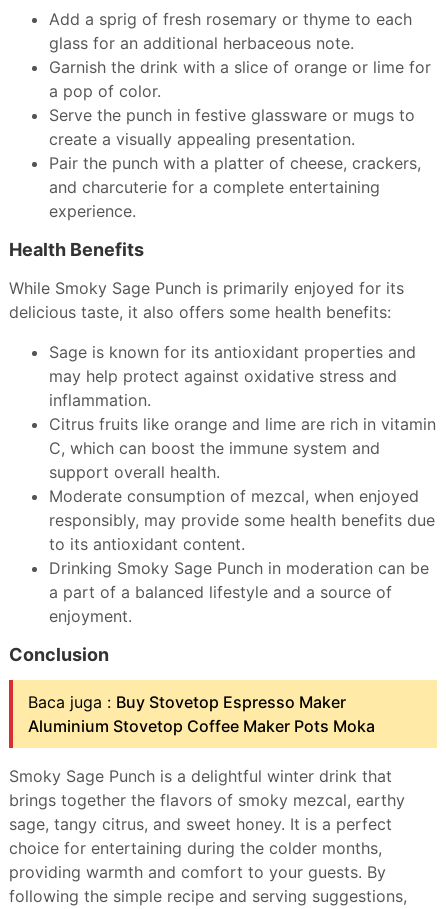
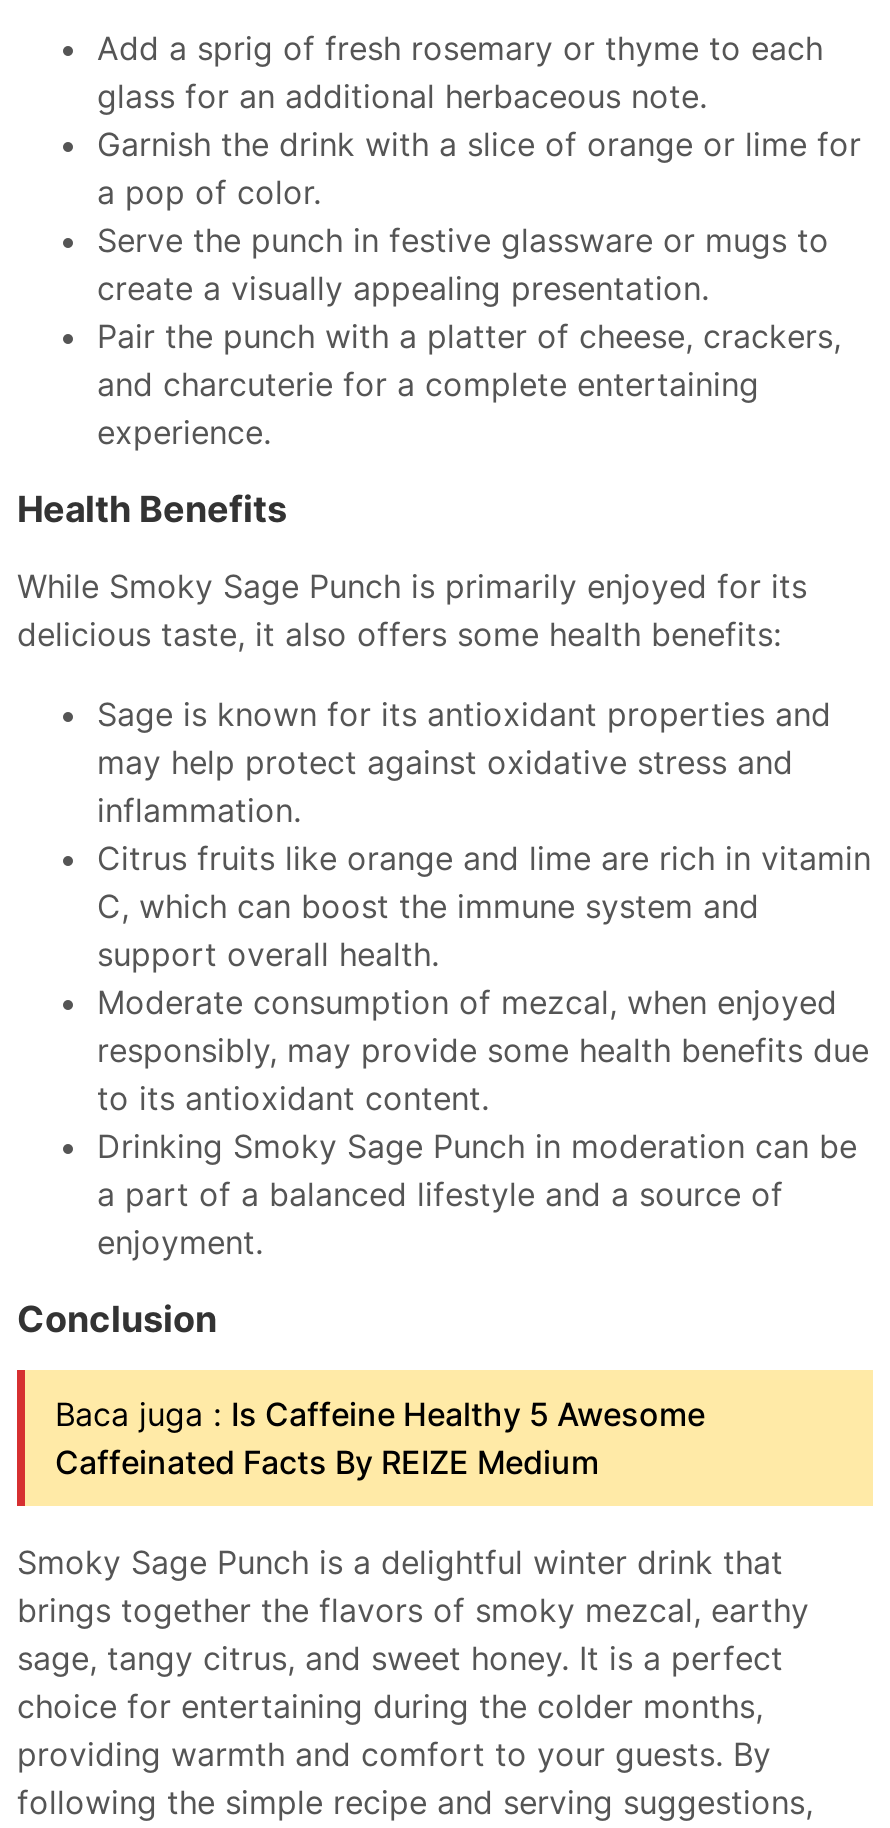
[28,692,375,736] Baca juga : Buy Stovetop Espresso Maker | Aluminium Stovetop Coffee Maker Pots Moka -> [55,1394,705,1482] Baca juga : Is Caffeine Healthy 5 Awesome | Caffeinated Facts By REIZE Medium

